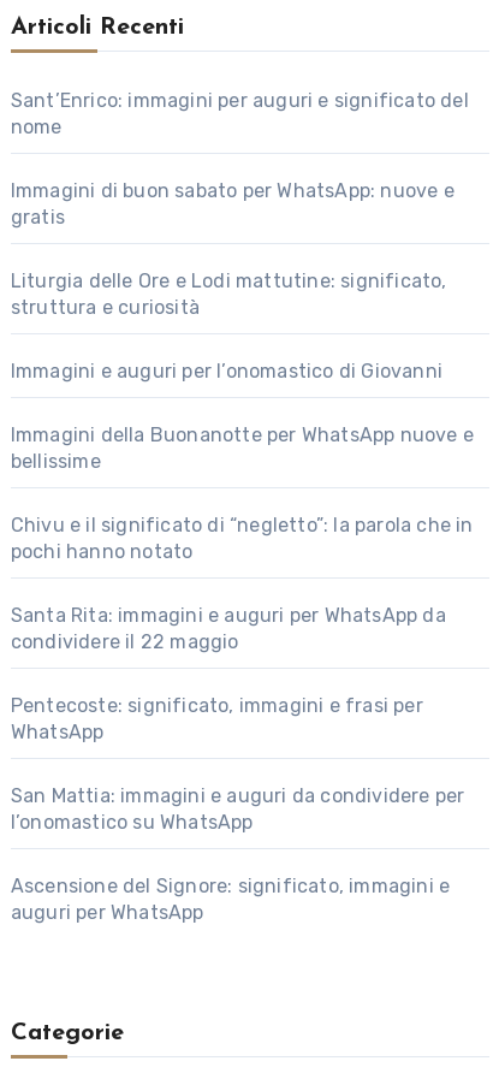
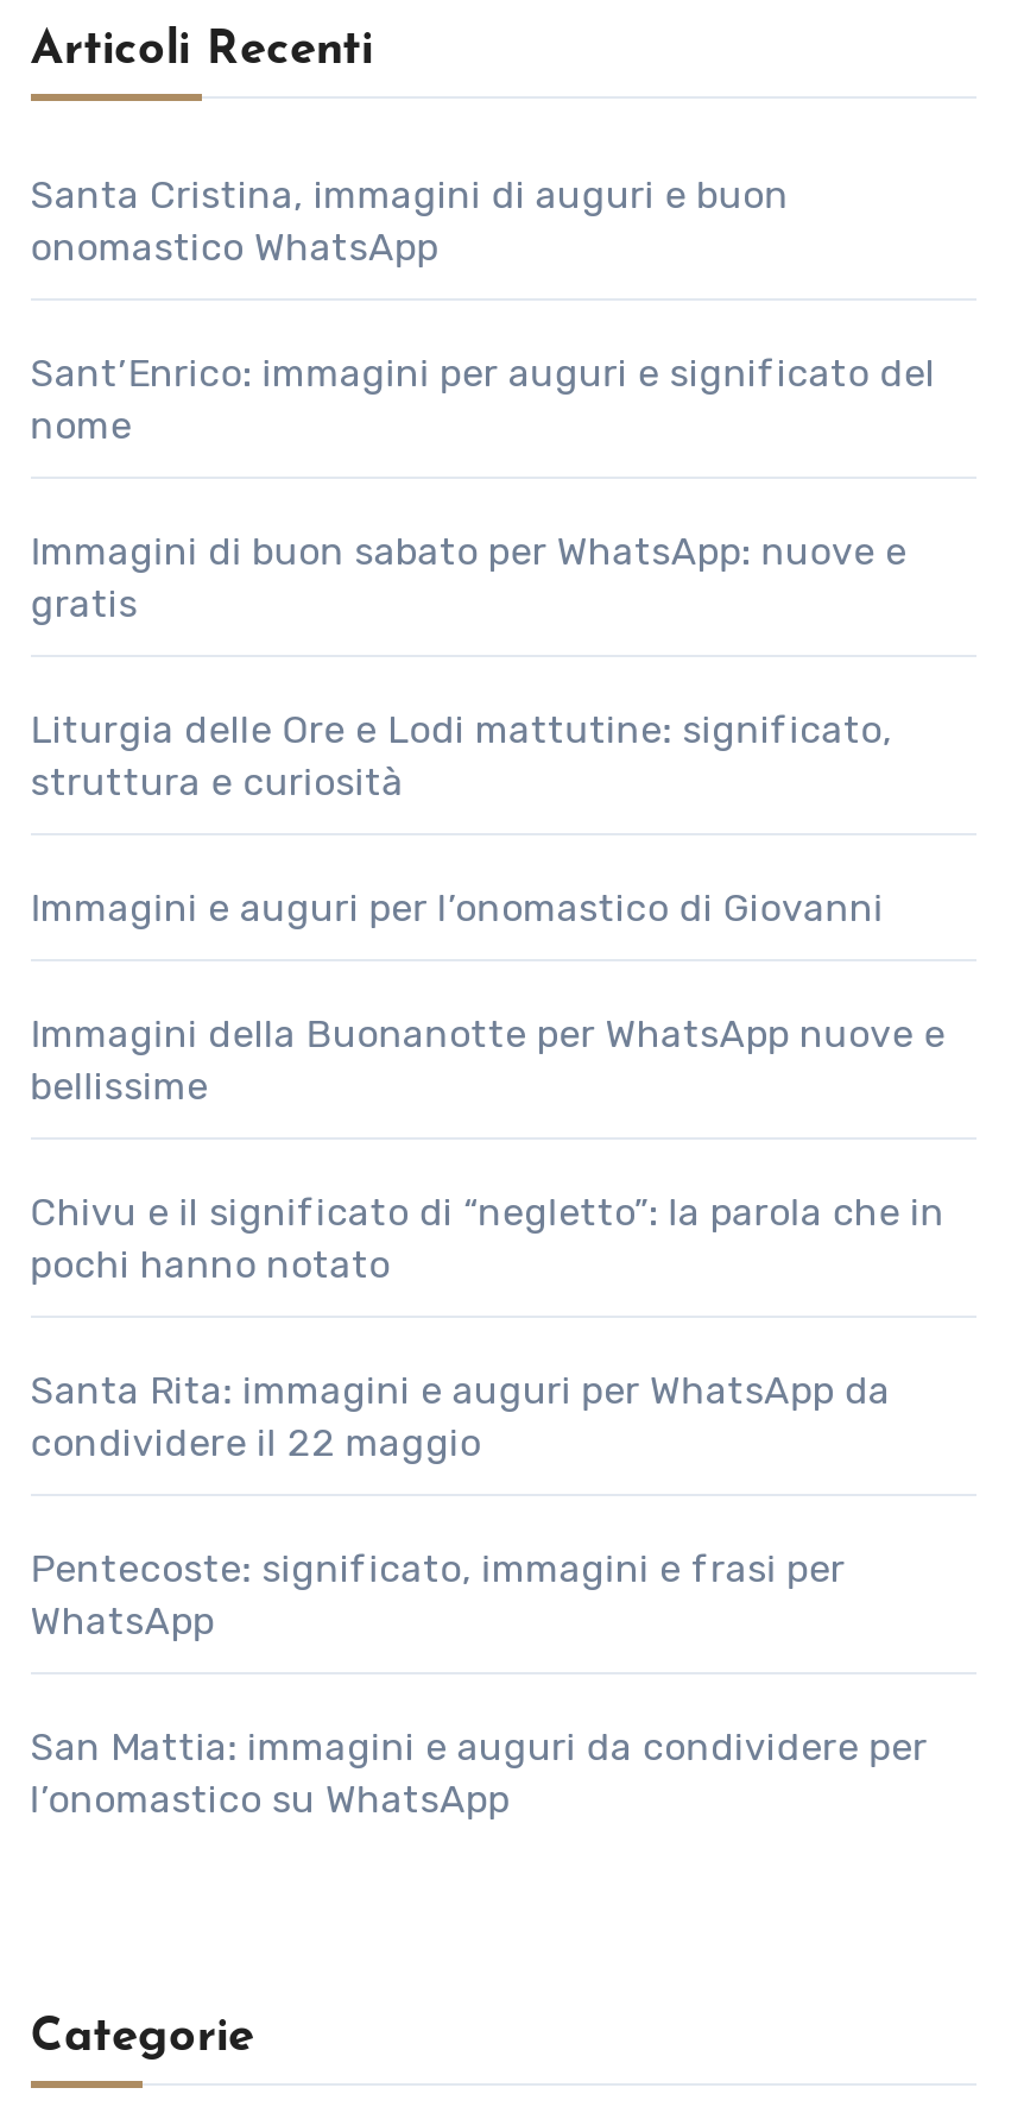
none -> [30,174,789,271] Santa Cristina, immagini di auguri e buon | onomastico WhatsApp
moved [11,90,474,834] -> [30,352,946,1823]: Sant’Enrico: immagini per auguri e significato del | nome | Immagini di buon sabato per WhatsApp: nuove e | ... | San Mattia: immagini e auguri da condividere per | l’onomastico su WhatsApp
[11,875,450,924] Ascensione del Signore: significato, immagini e | auguri per WhatsApp -> none

